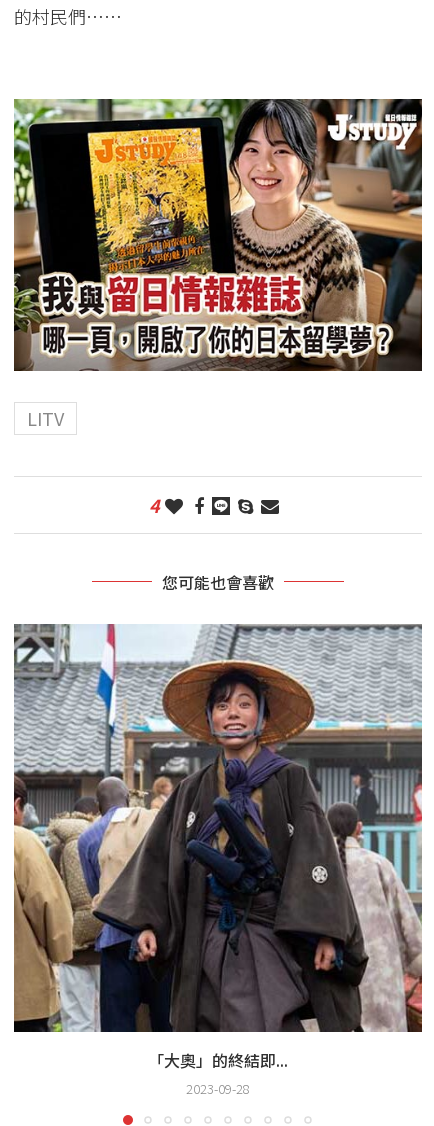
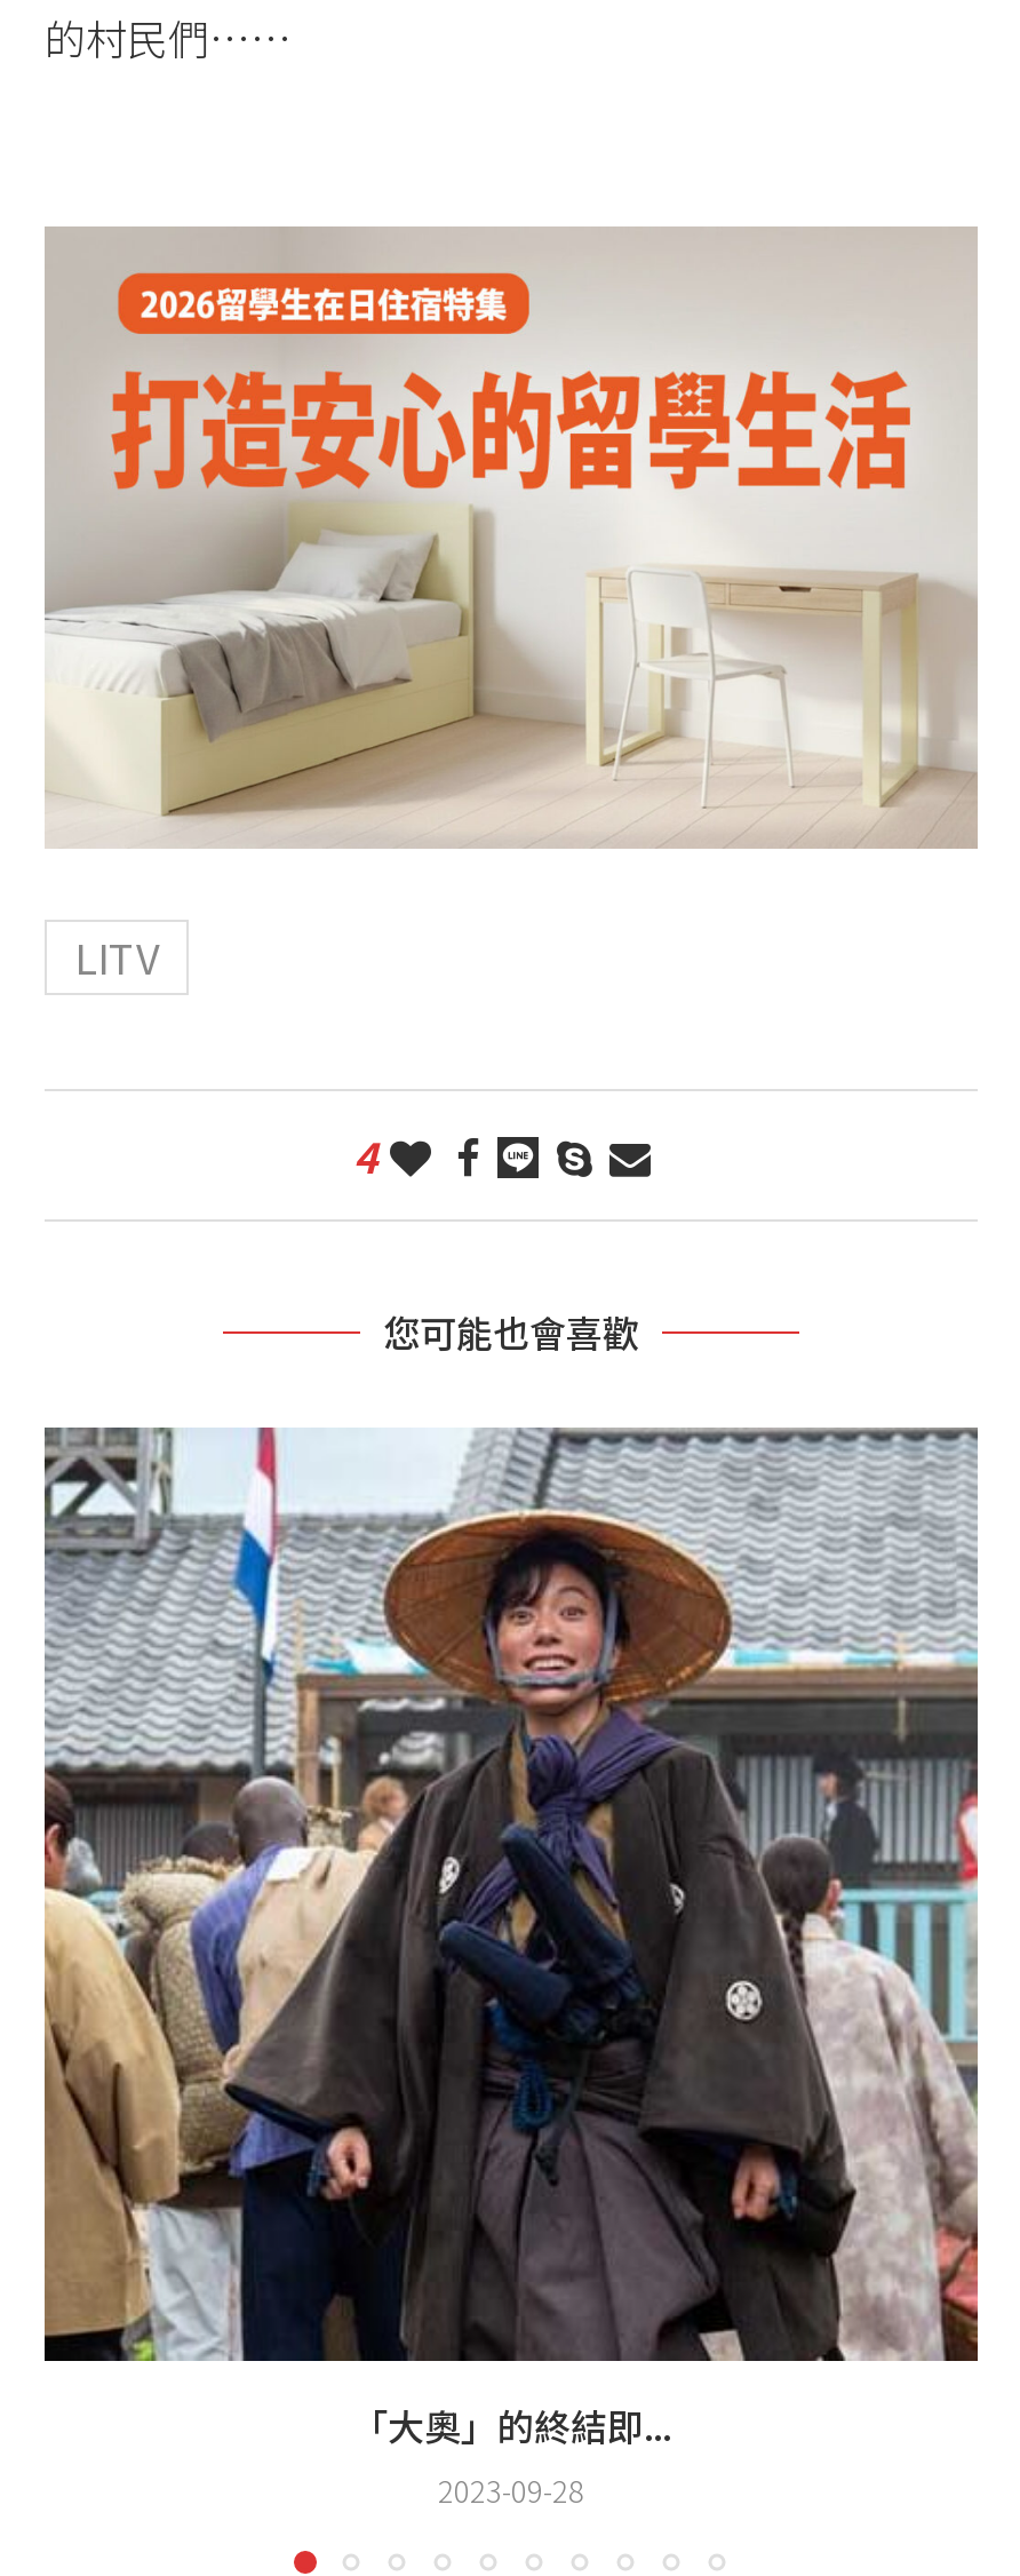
[13,98,423,372] [image] -> [45,226,978,849] [image]

